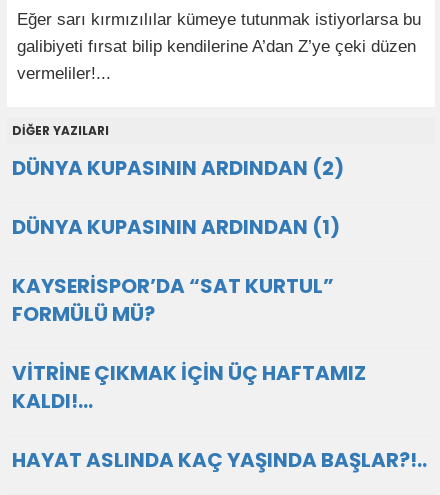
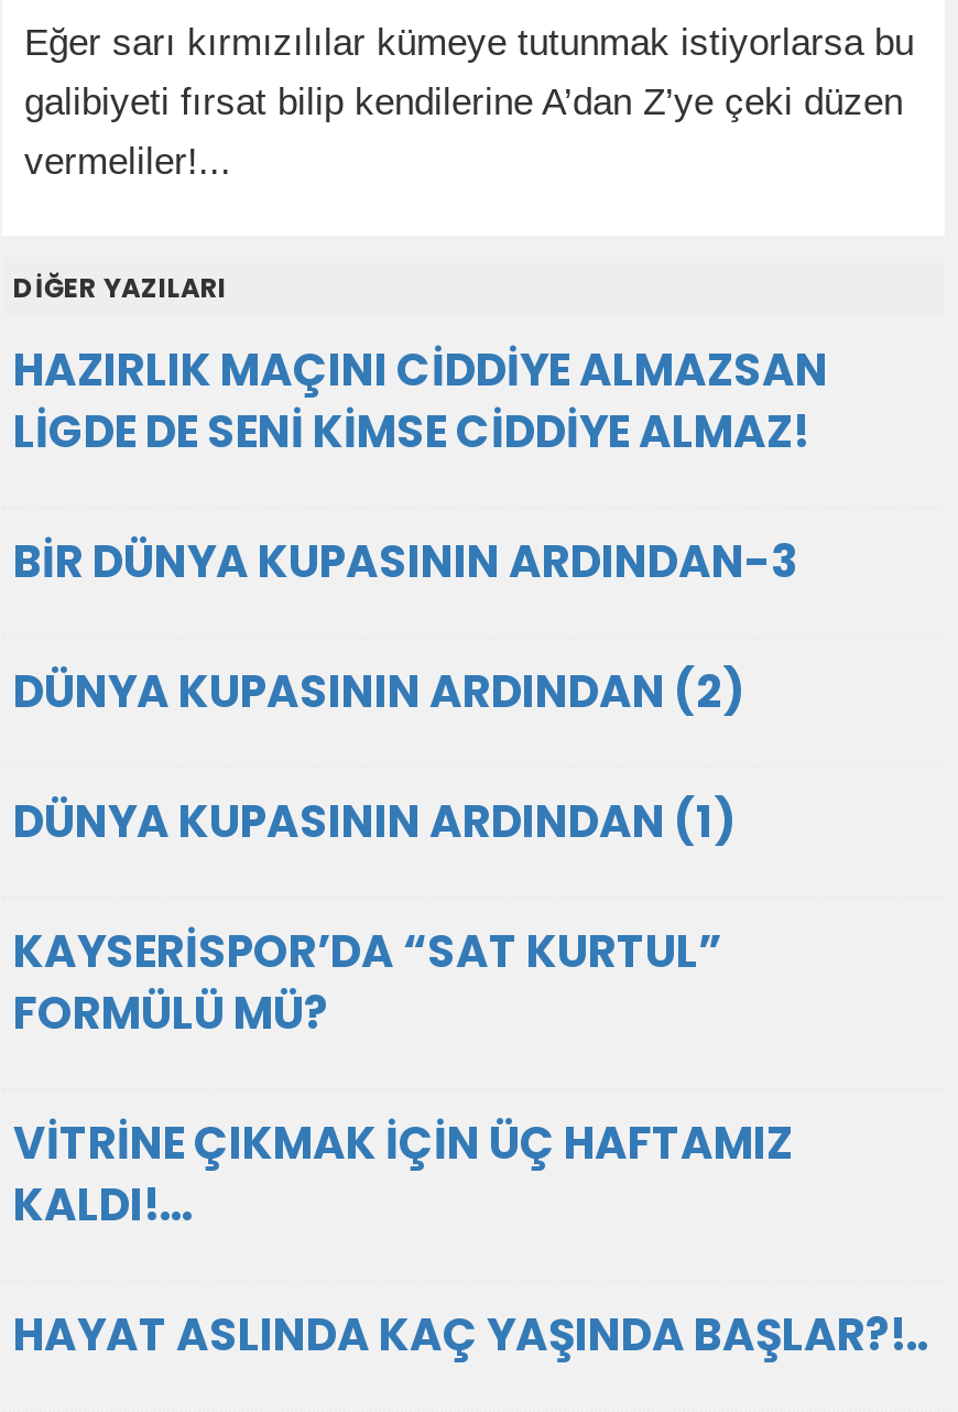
none -> [13,339,828,593] HAZIRLIK MAÇINI CİDDİYE ALMAZSAN | LİGDE DE SENİ KİMSE CİDDİYE ALMAZ! | BİR DÜNYA KUPASININ ARDINDAN-3

